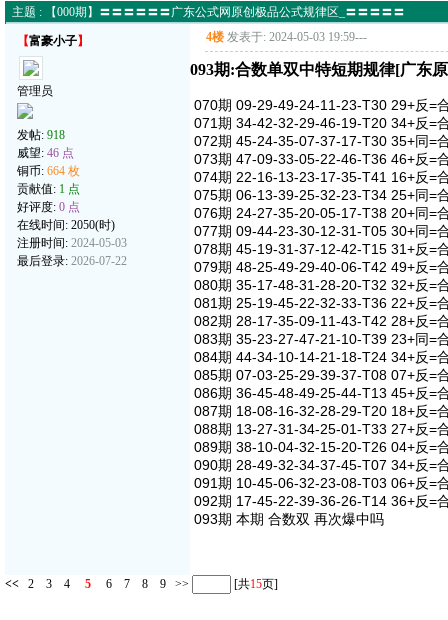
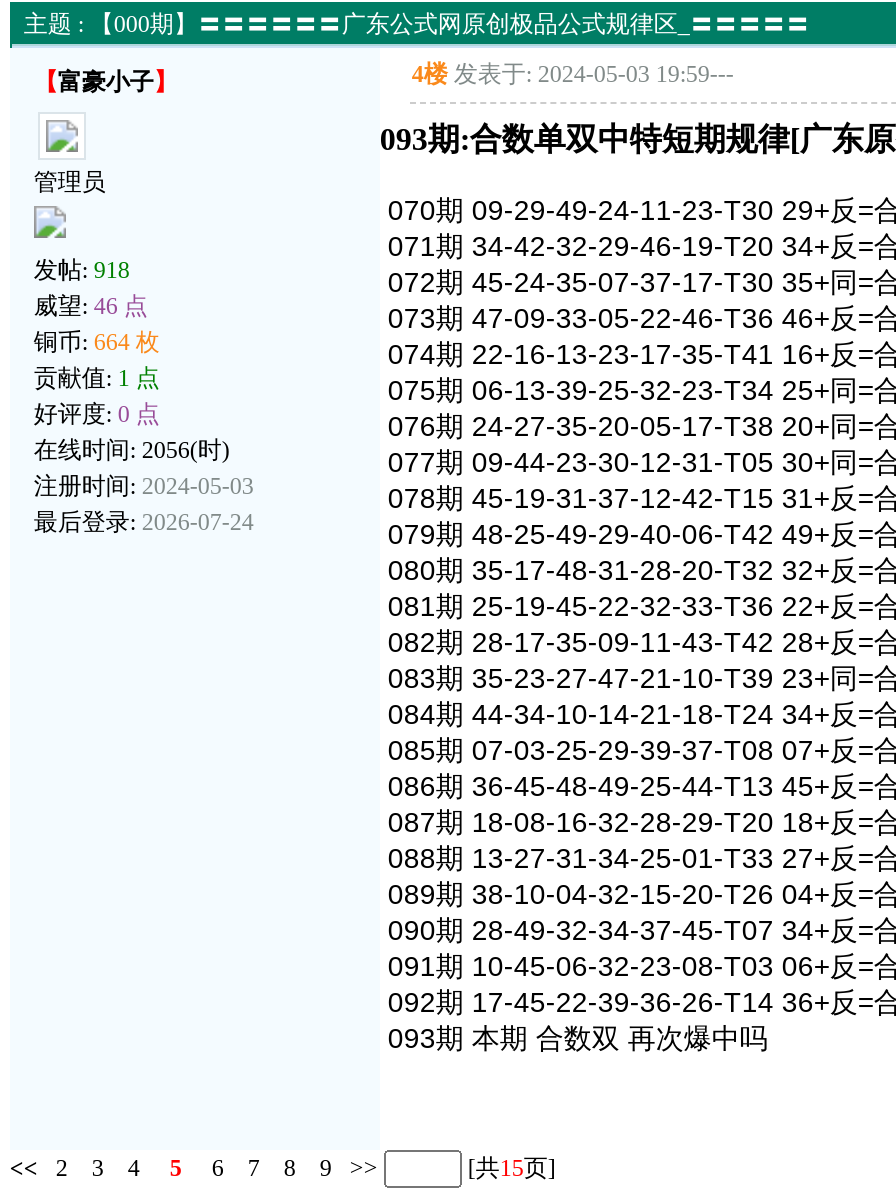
[17,218,115,232] 在线时间: 2050(时) -> [34,436,230,464] 在线时间: 2056(时)
[17,254,127,268] 最后登录: 2026-07-22 -> [34,508,254,536] 最后登录: 2026-07-24

